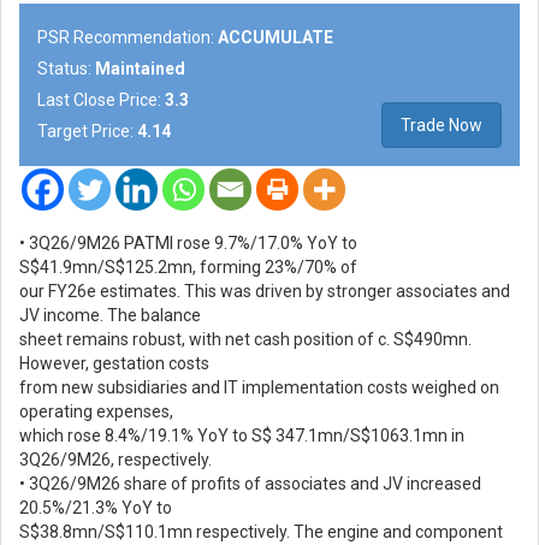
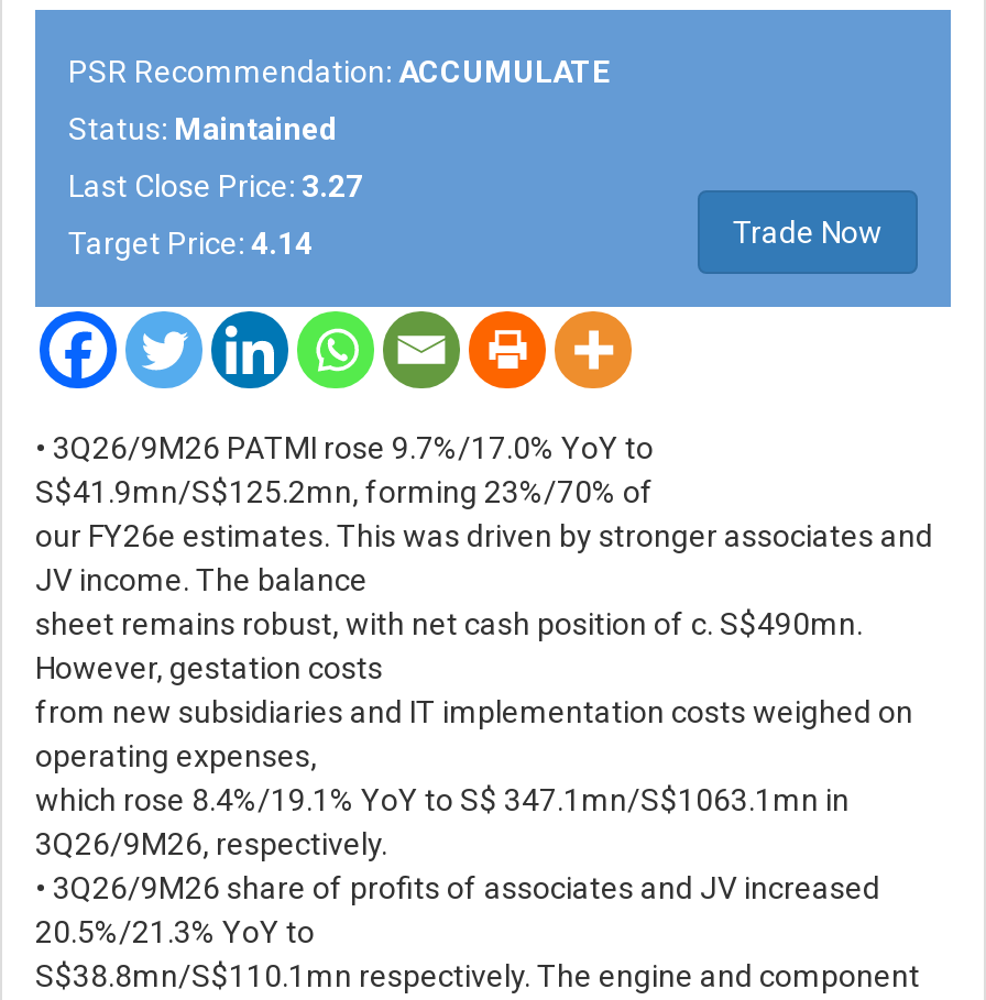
[37,90,189,109] Last Close Price: 3.3 -> [68,168,363,204] Last Close Price: 3.27

